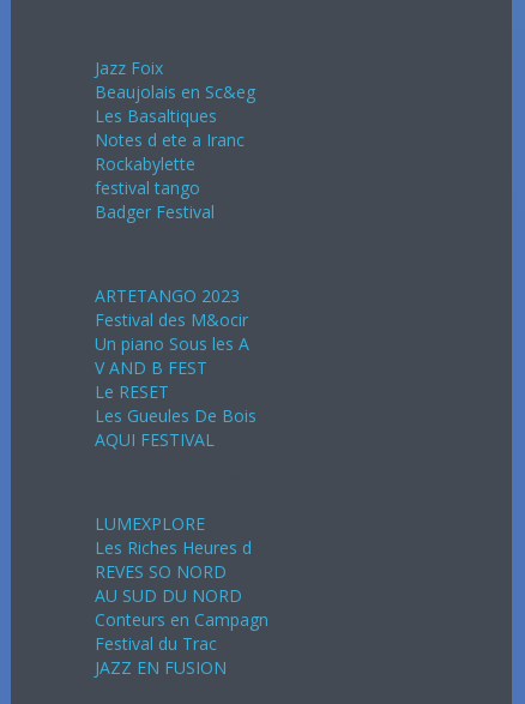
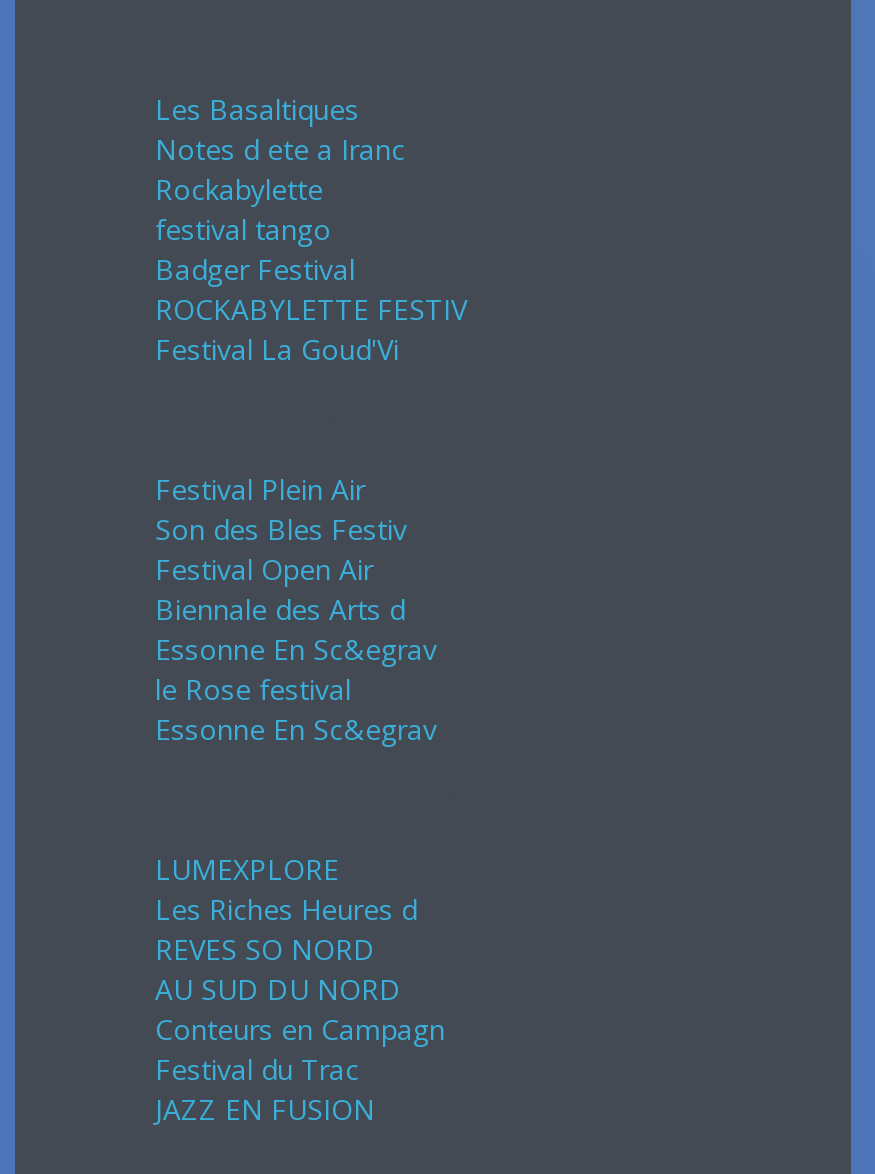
[95,56,255,103] Jazz Foix | Beaujolais en Sc&eg -> none
moved [95,104,245,223] -> [155,90,405,288]: Les Basaltiques | Notes d ete a Iranc | Rockabylette | festival tango | Badger Festival
none -> [155,290,467,368] ROCKABYLETTE FESTIV | Festival La Goud'Vi
[95,284,257,451] ARTETANGO 2023 | Festival des M&ocir | Un piano Sous les A | V AND B FEST | Le RESET | Les Gueules De Bois | AQUI FESTIVAL -> [155,470,437,748] Festival Plein Air | Son des Bles Festiv | Festival Open Air | Biennale des Arts d | Essonne En Sc&egrav | le Rose festival | Essonne En Sc&egrav

